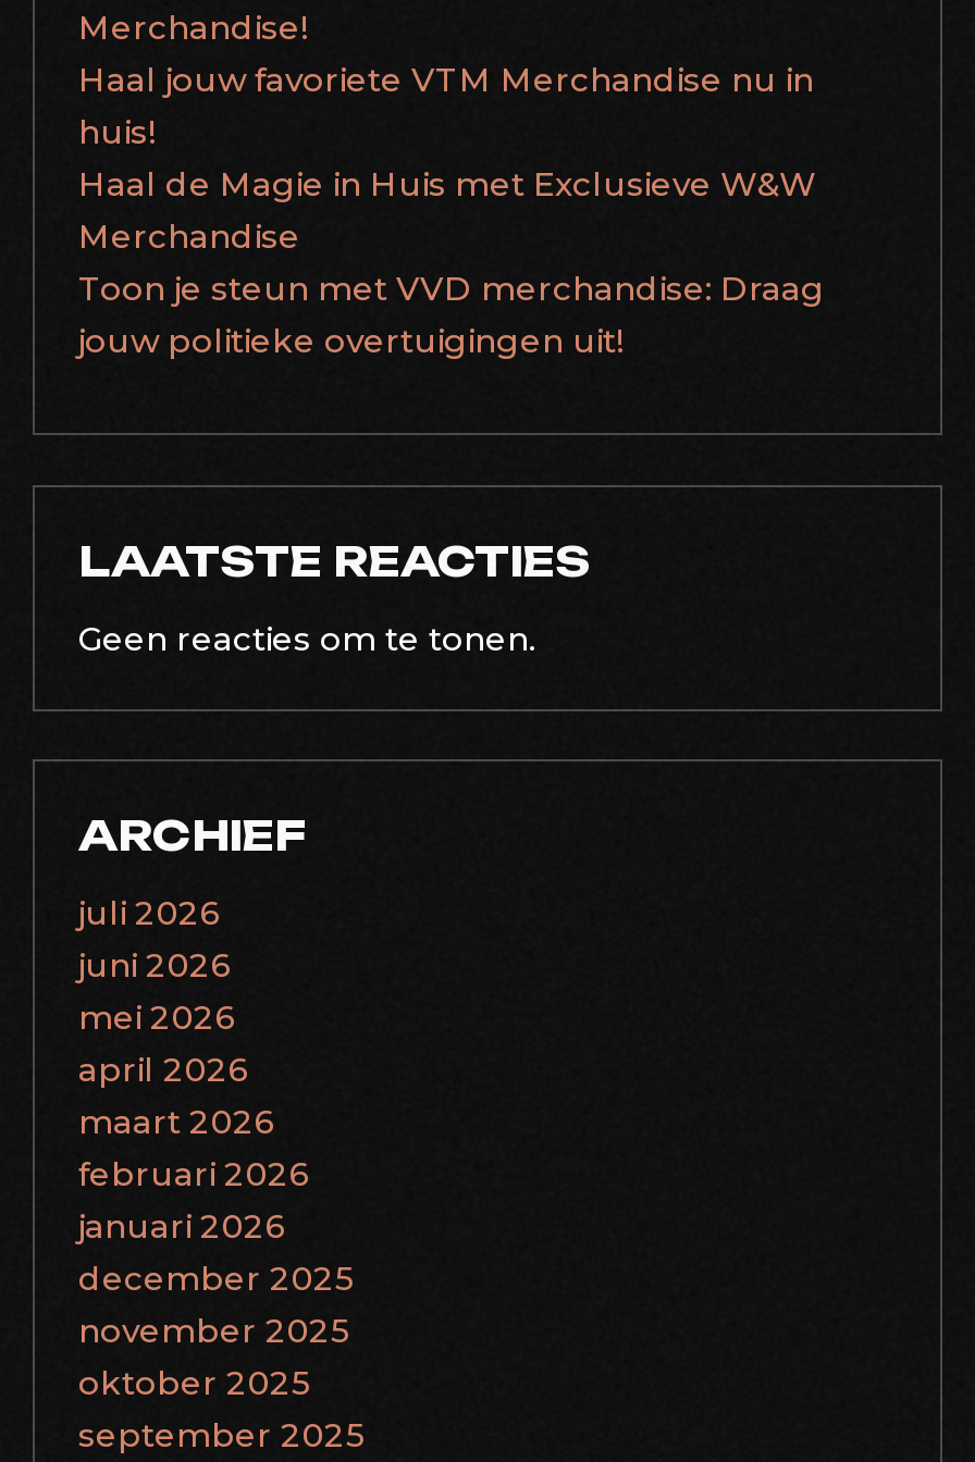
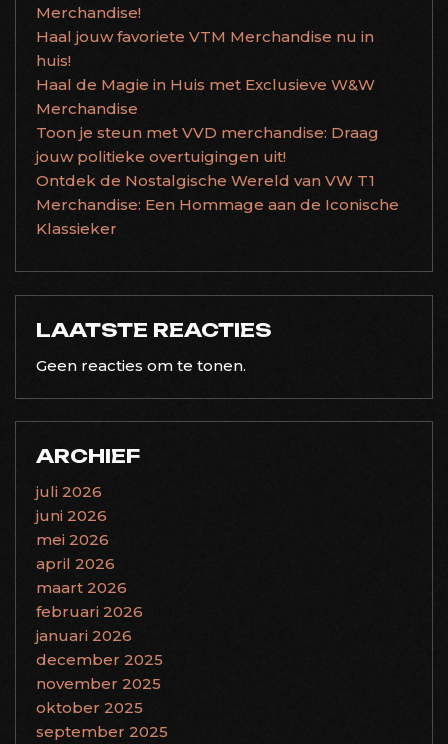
none -> [36,171,399,238] Ontdek de Nostalgische Wereld van VW T1 | Merchandise: Een Hommage aan de Iconische | Klassieker

